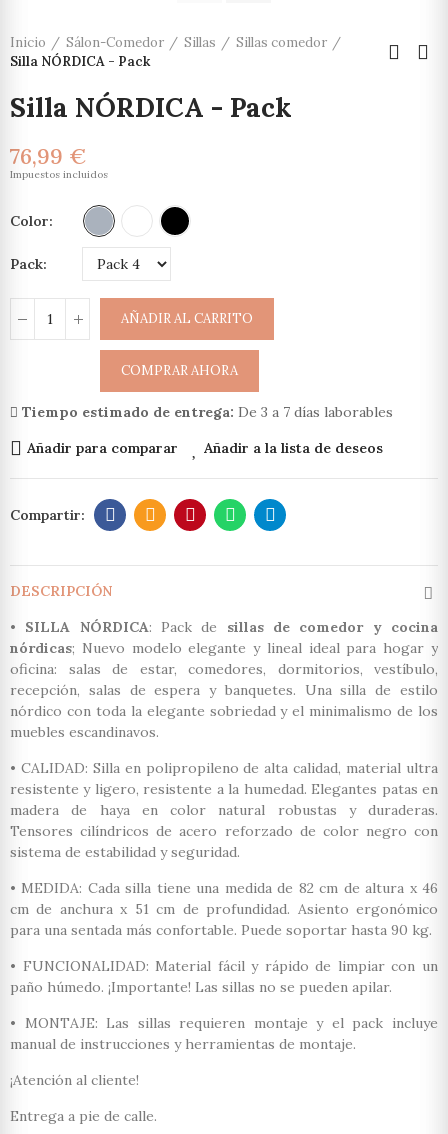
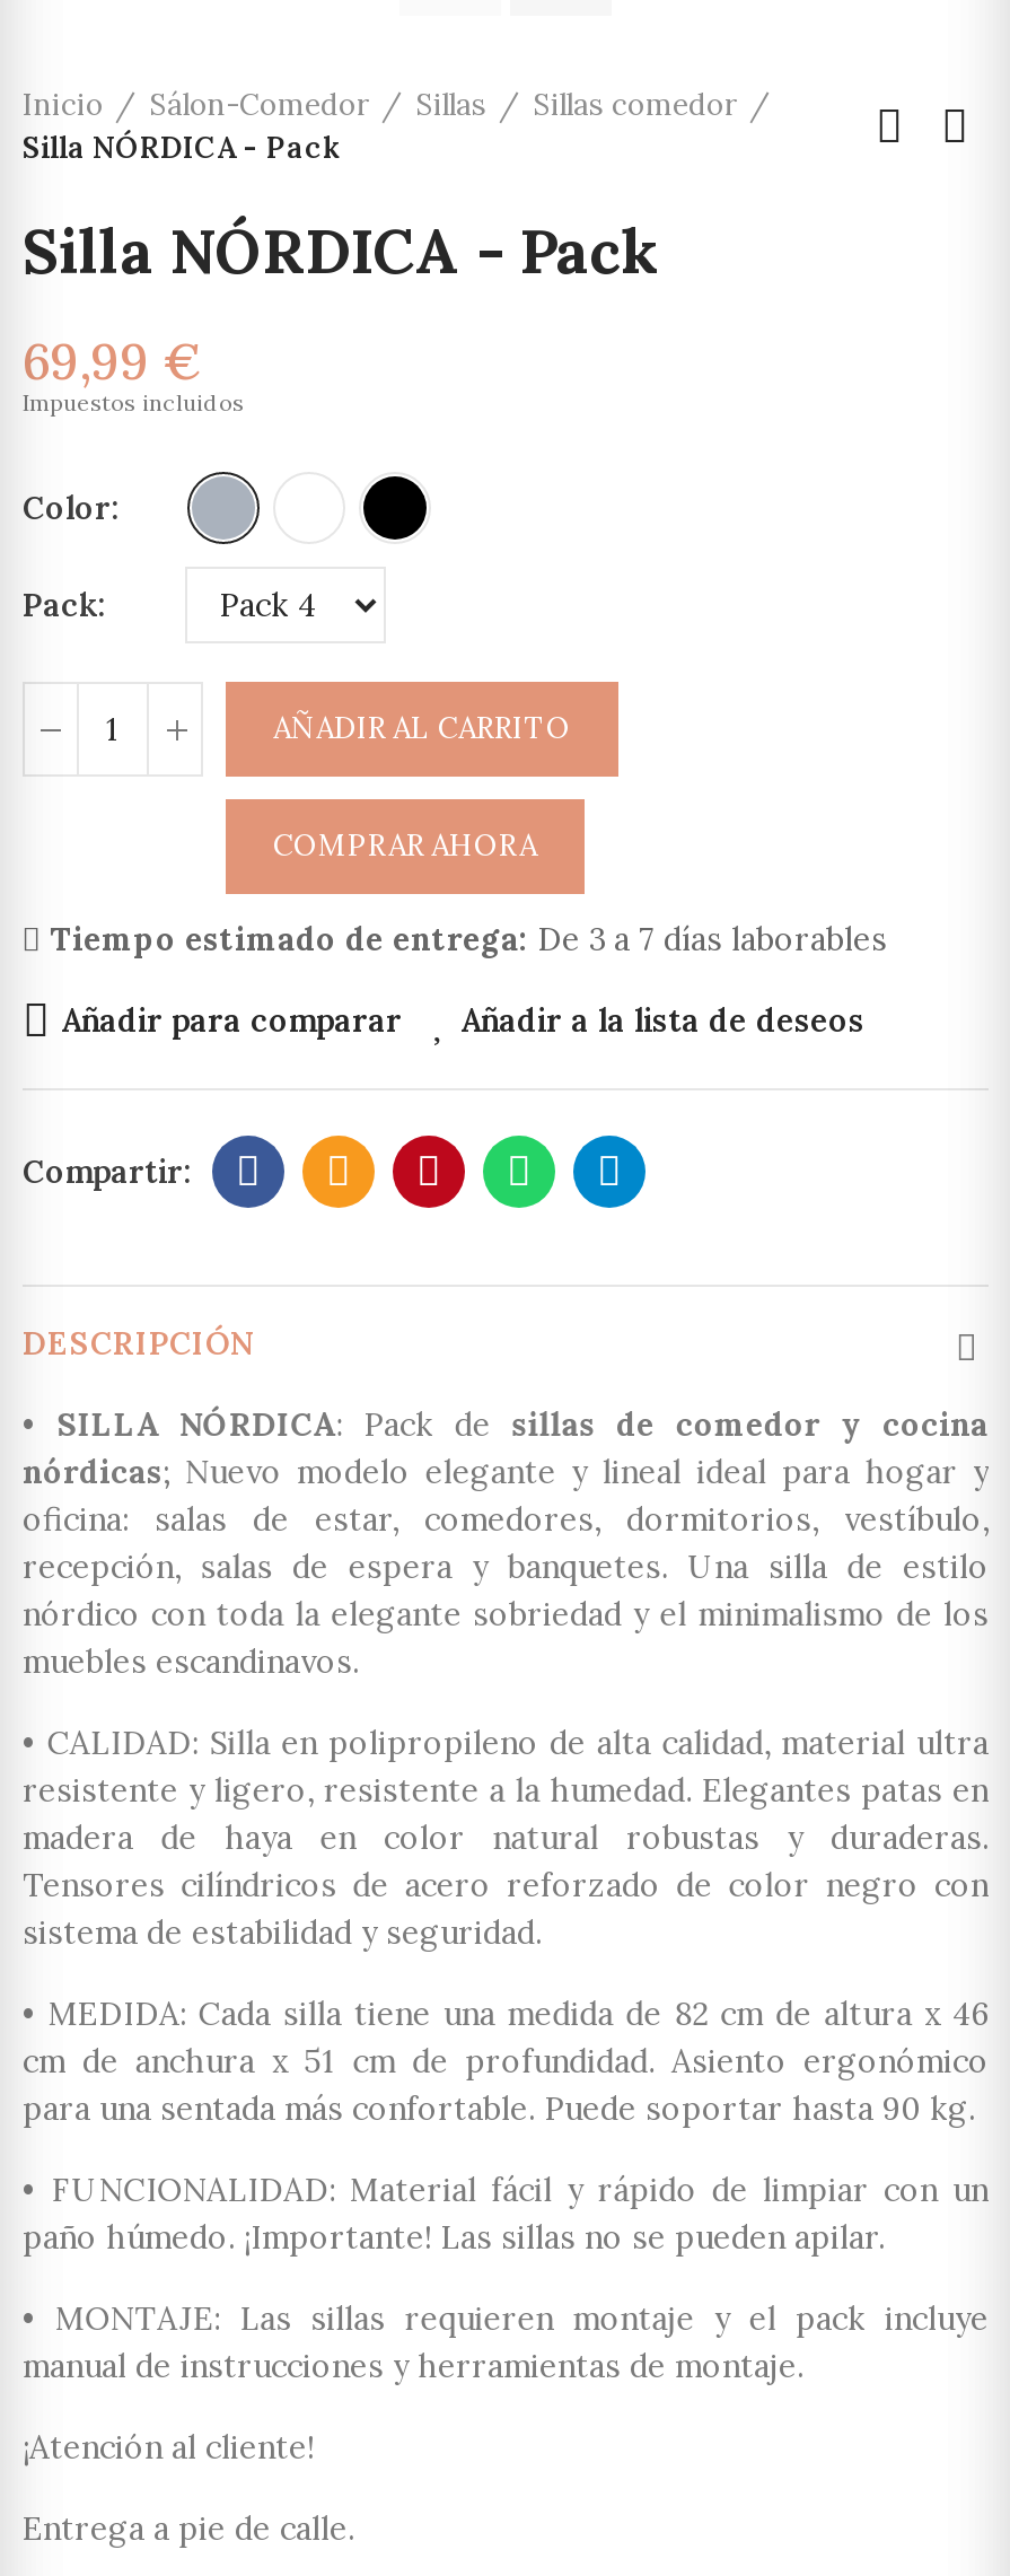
[10,142,86,170] 76,99 € -> [23,330,201,393] 69,99 €

